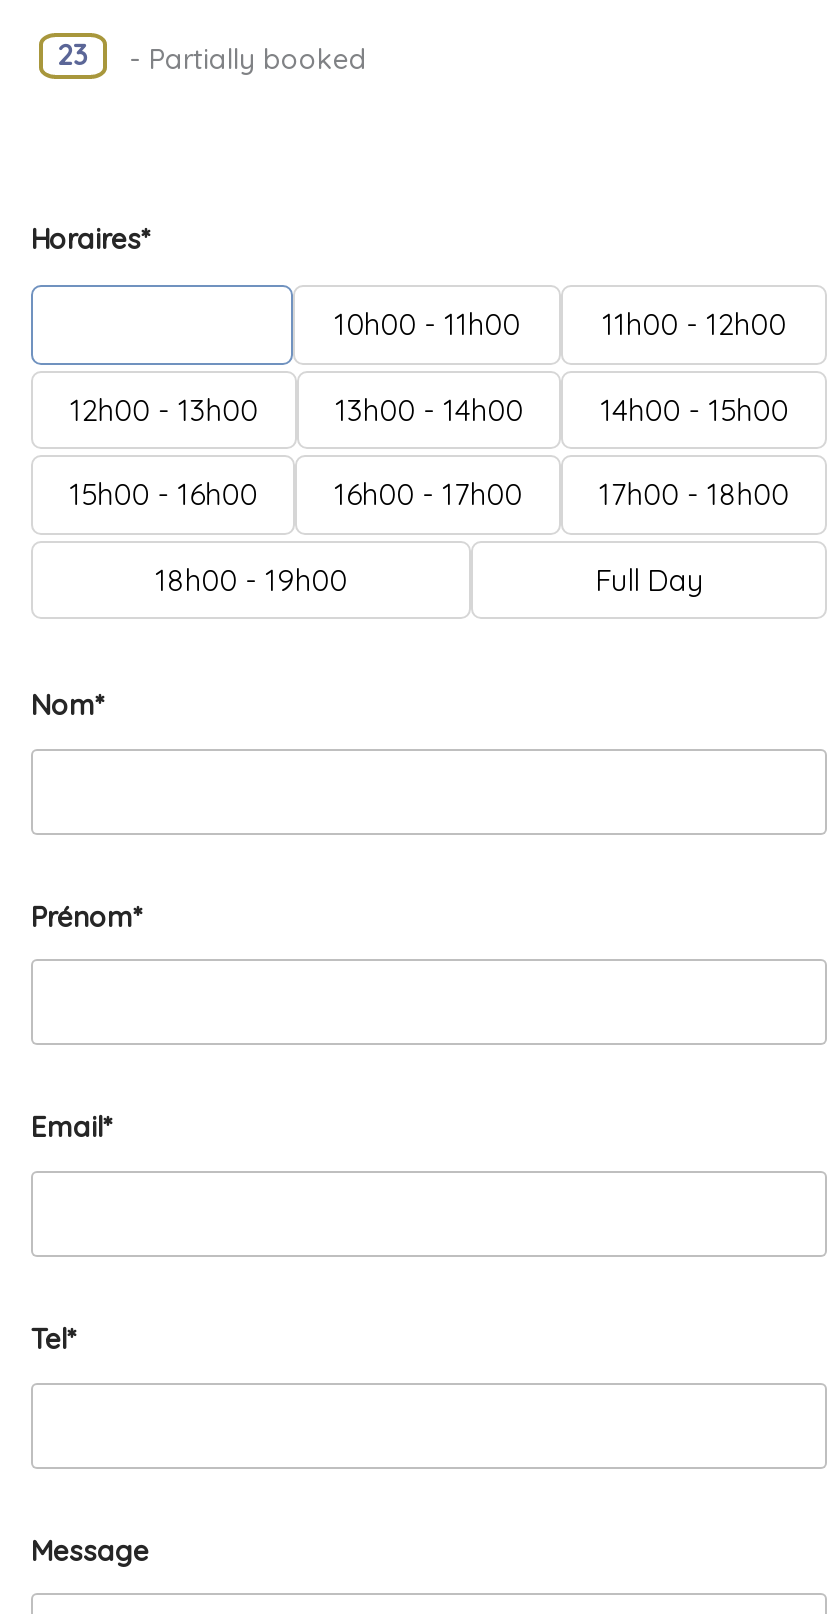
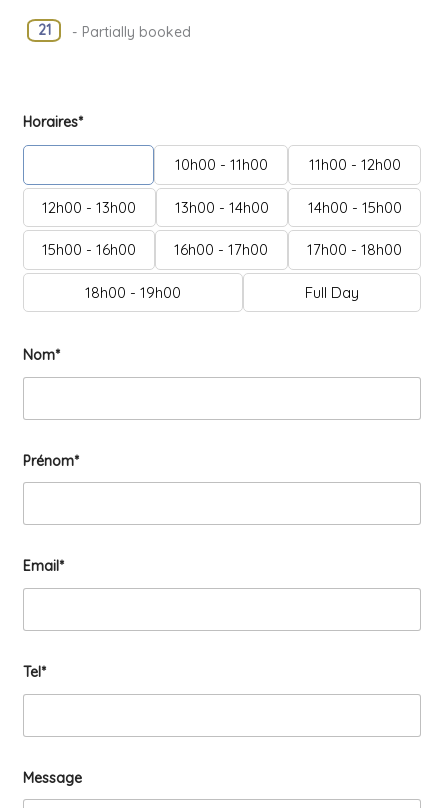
[57,36,89,72] 23 -> [37,21,50,39] 21

